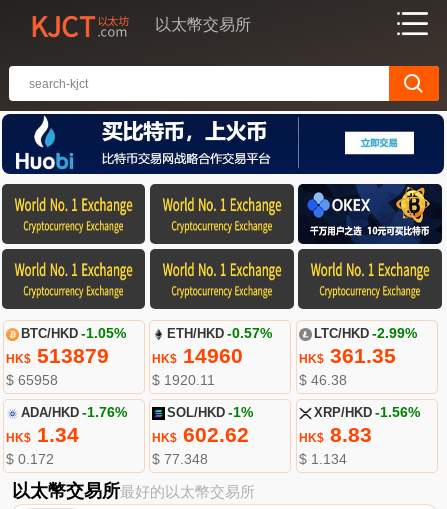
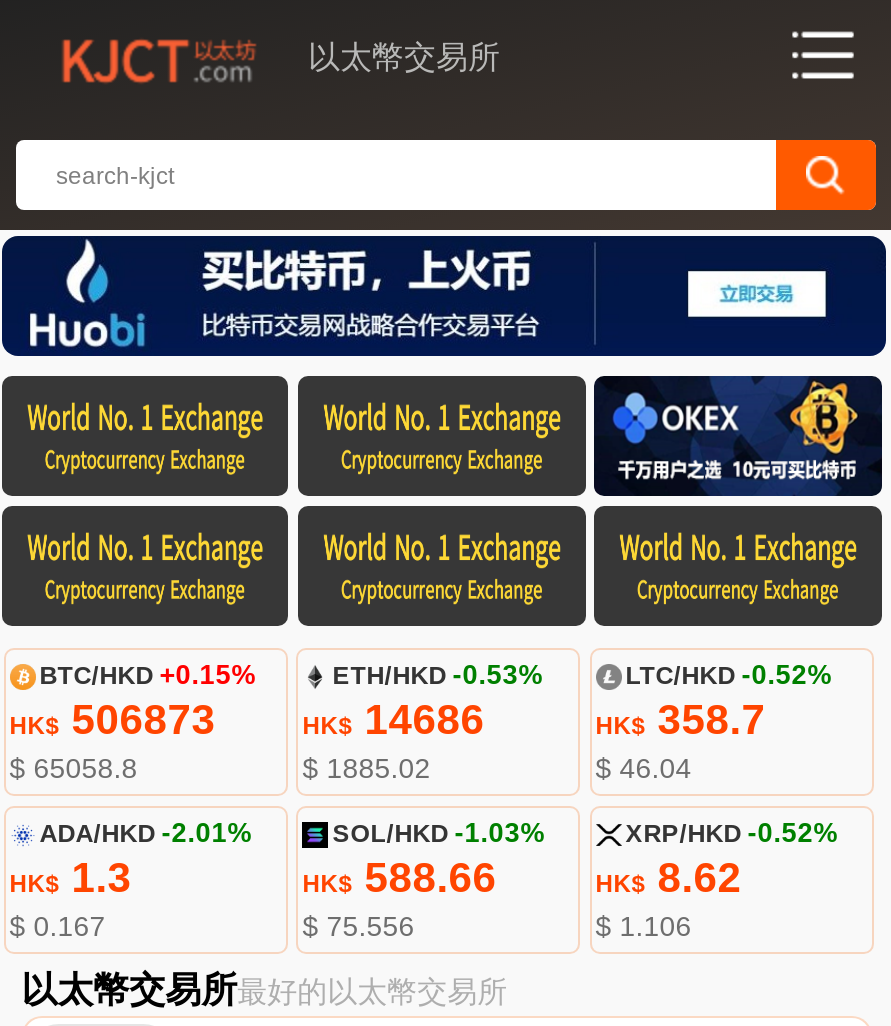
[6,326,126,388] BTC/HKD -1.05% | HK$513879 | $ 65958 -> [10,660,256,784] BTC/HKD +0.15% | HK$506873 | $ 65058.8
[152,326,272,388] ETH/HKD -0.57% | HK$14960 | $ 1920.11 -> [303,660,543,784] ETH/HKD -0.53% | HK$14686 | $ 1885.02
[299,326,417,388] LTC/HKD -2.99% | HK$361.35 | $ 46.38 -> [596,660,832,784] LTC/HKD -0.52% | HK$358.7 | $ 46.04
[6,405,127,467] ADA/HKD -1.76% | HK$1.34 | $ 0.172 -> [10,818,252,942] ADA/HKD -2.01% | HK$1.3 | $ 0.167
[152,405,253,467] SOL/HKD -1% | HK$602.62 | $ 77.348 -> [303,818,545,942] SOL/HKD -1.03% | HK$588.66 | $ 75.556
[299,405,420,467] XRP/HKD -1.56% | HK$8.83 | $ 1.134 -> [596,818,838,942] XRP/HKD -0.52% | HK$8.62 | $ 1.106

